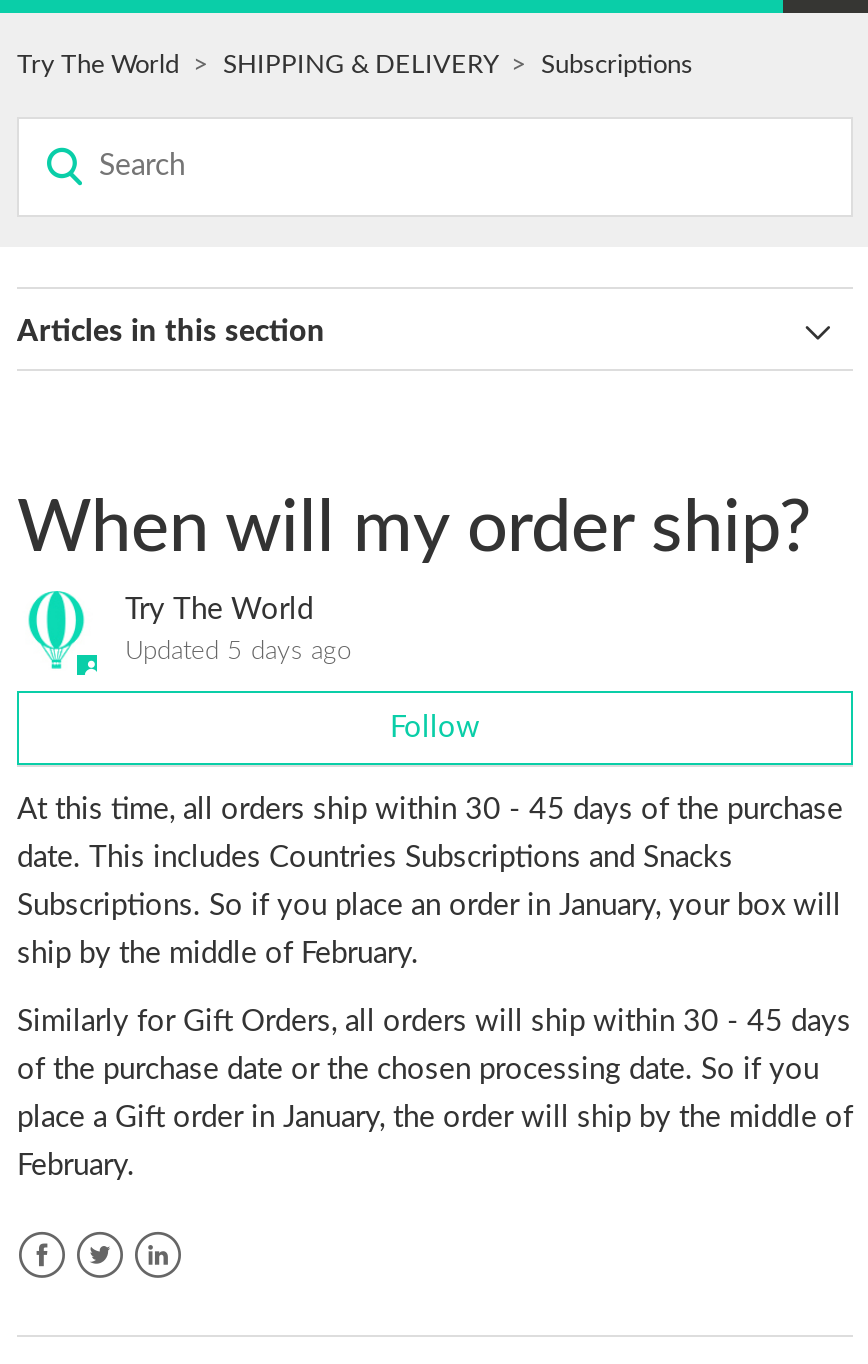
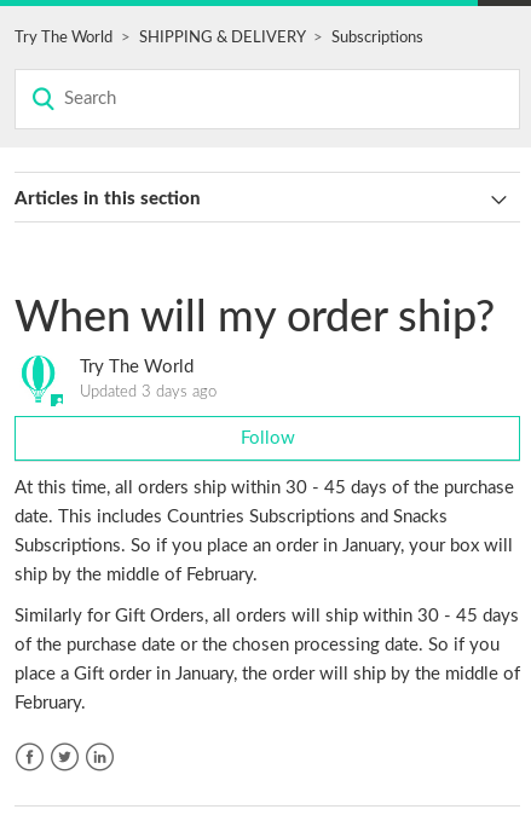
[125,639,351,665] Updated 5 days ago -> [80,385,217,400] Updated 3 days ago

